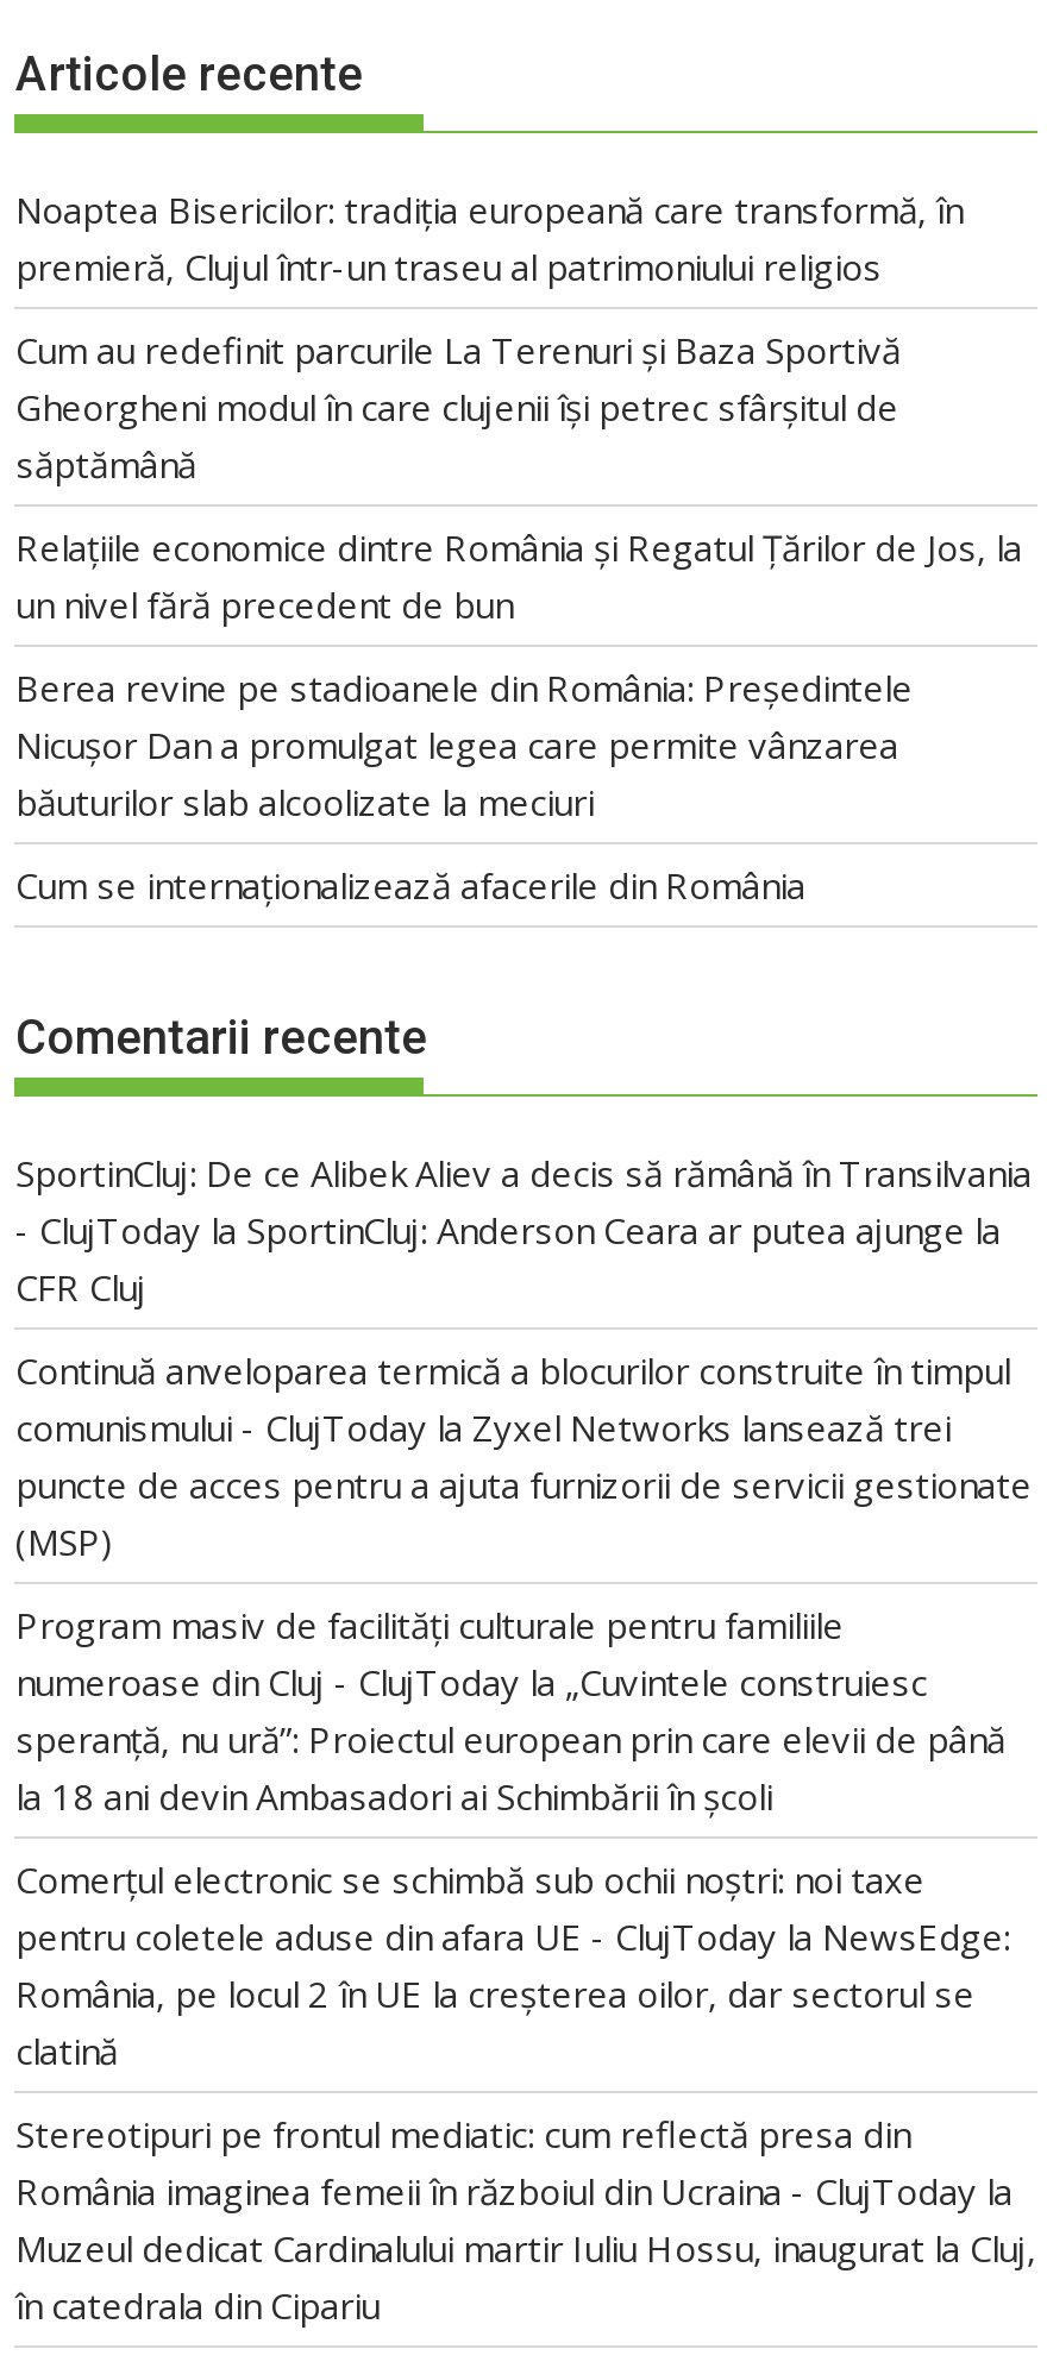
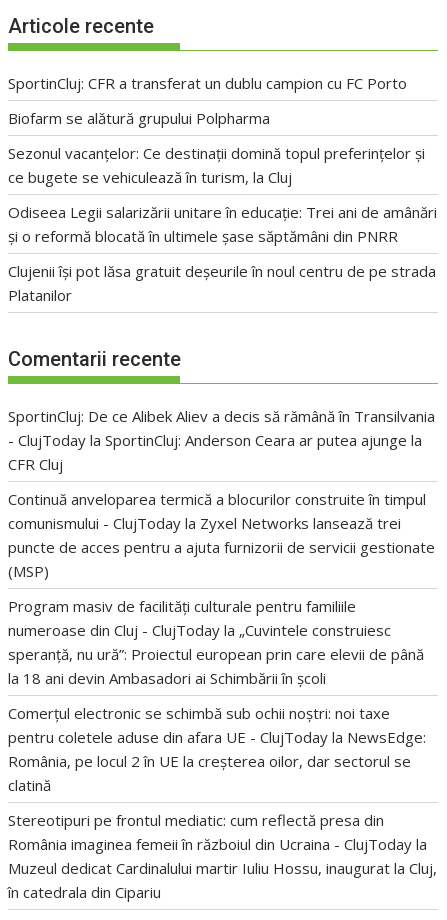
[15,185,963,289] Noaptea Bisericilor: tradiția europeană care transformă, în | premieră, Clujul într-un traseu al patrimoniului religios -> [8,73,407,93] SportinCluj: CFR a transferat un dublu campion cu FC Porto
[15,325,901,487] Cum au redefinit parcurile La Terenuri și Baza Sportivă | Gheorgheni modul în care clujenii își petrec sfârșitul de | săptămână -> [8,108,270,128] Biofarm se alătură grupului Polpharma
[15,523,1022,627] Relațiile economice dintre România și Regatul Țărilor de Jos, la | un nivel fără precedent de bun -> [8,143,425,187] Sezonul vacanțelor: Ce destinații domină topul preferințelor și | ce bugete se vehiculează în turism, la Cluj
[15,663,913,825] Berea revine pe stadioanele din România: Președintele | Nicușor Dan a promulgat legea care permite vânzarea | băuturilor slab alcoolizate la meciuri -> [8,202,437,246] Odiseea Legii salarizării unitare în educație: Trei ani de amânări | și o reformă blocată în ultimele șase săptămâni din PNRR
[15,860,805,908] Cum se internaționalizează afacerile din România -> [8,261,436,305] Clujenii își pot lăsa gratuit deșeurile în noul centru de pe strada | Platanilor

